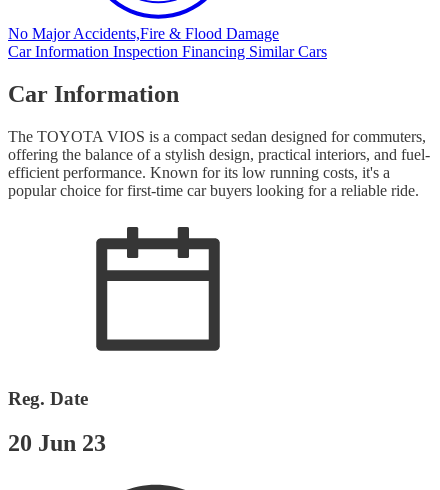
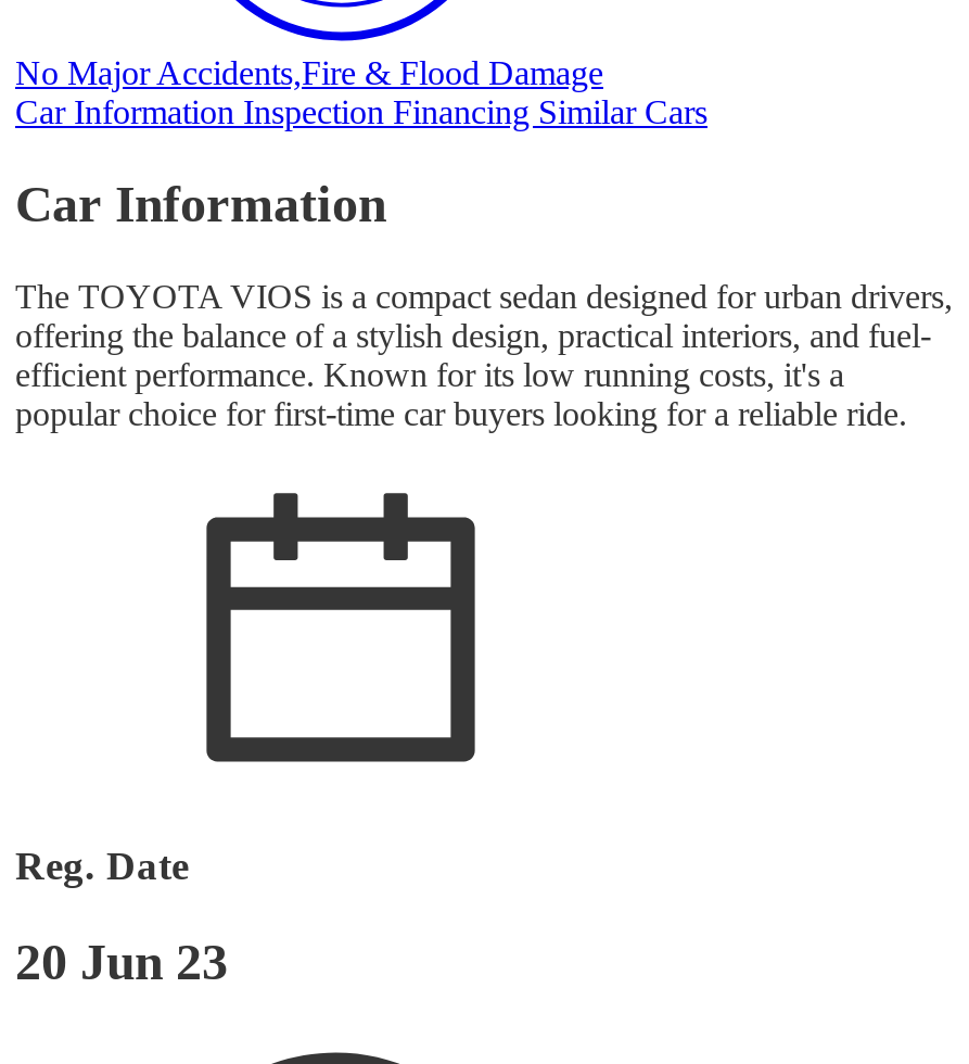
[8,128,426,145] The TOYOTA VIOS is a compact sedan designed for commuters, -> [15,277,953,314] The TOYOTA VIOS is a compact sedan designed for urban drivers,

